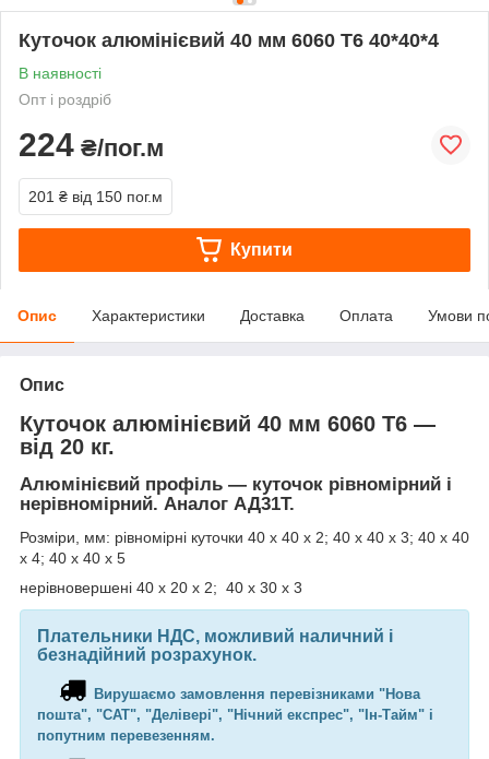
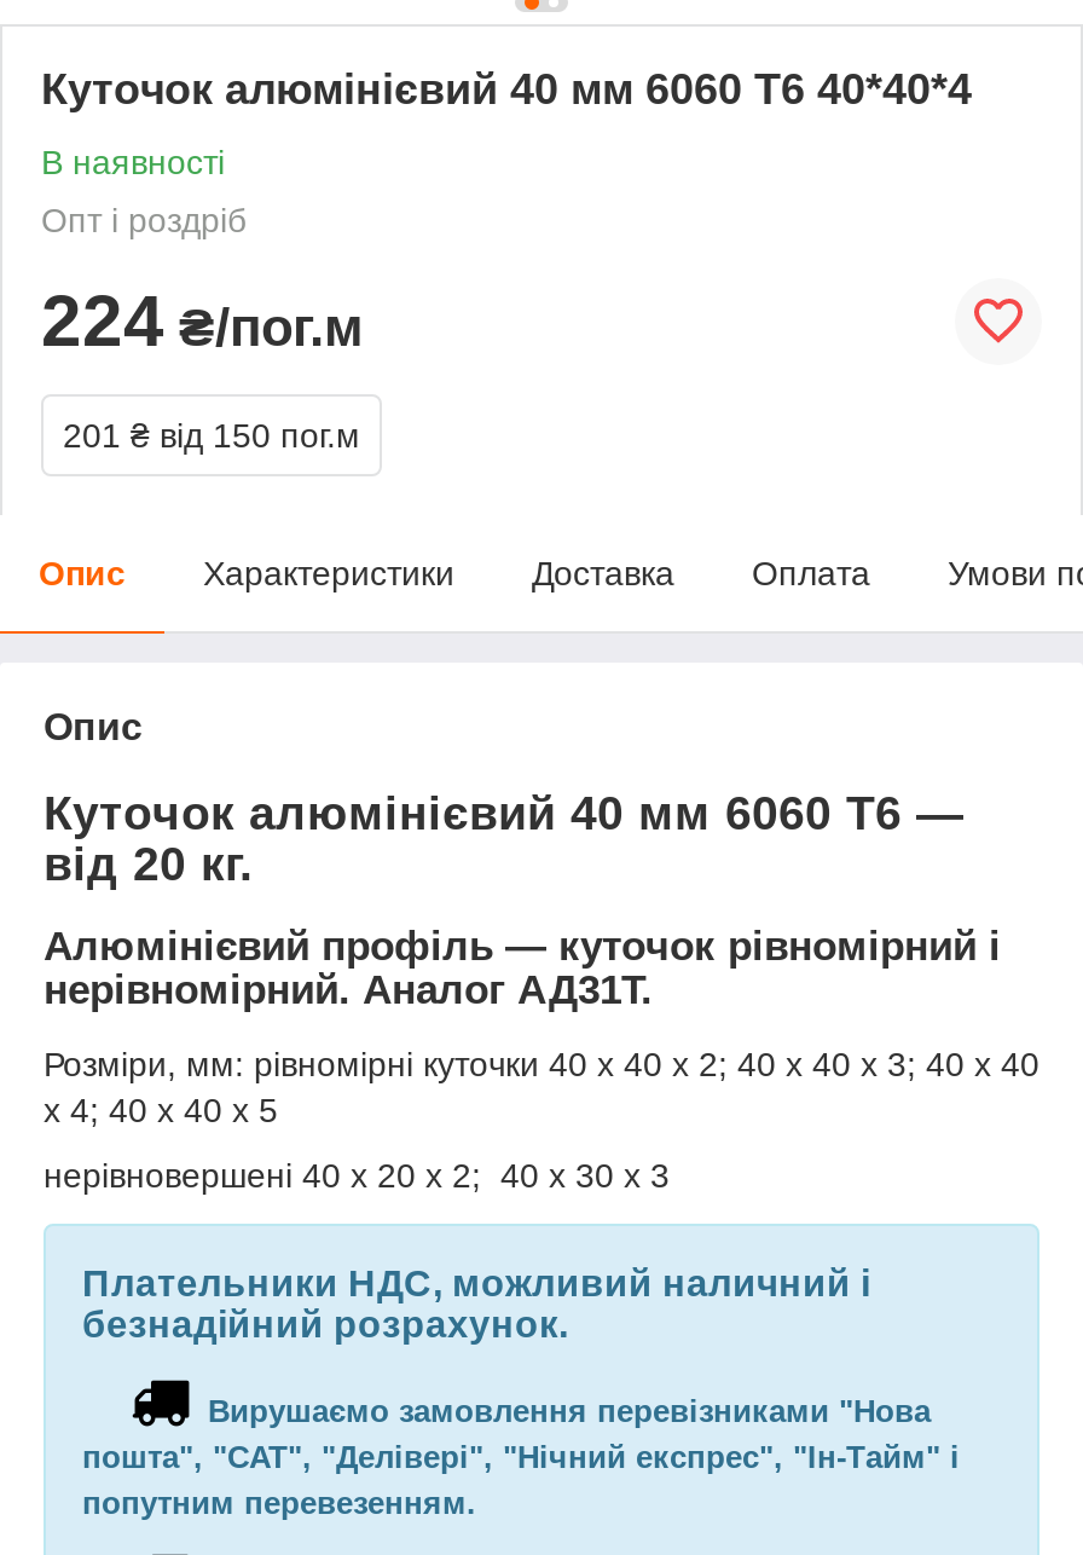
[230,240,292,259] Купити -> none

